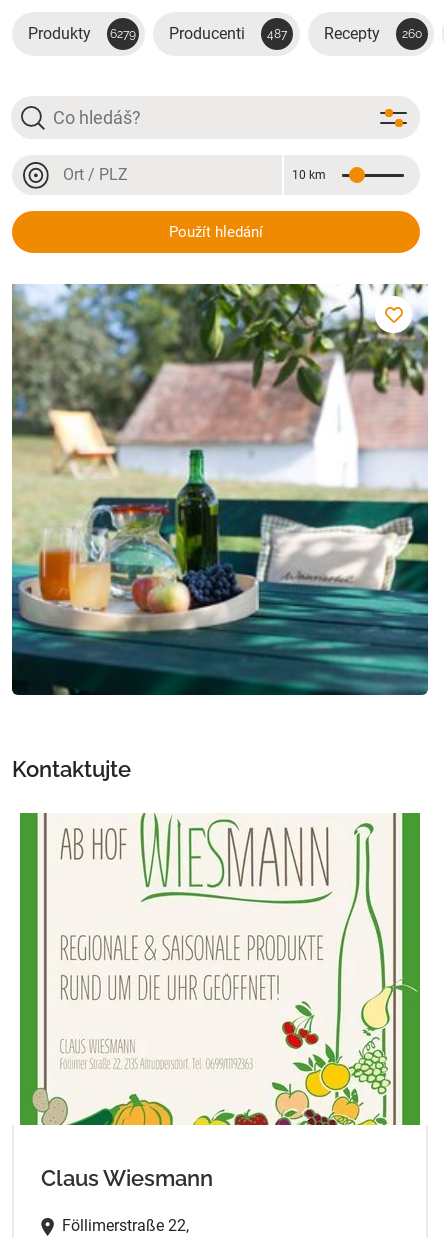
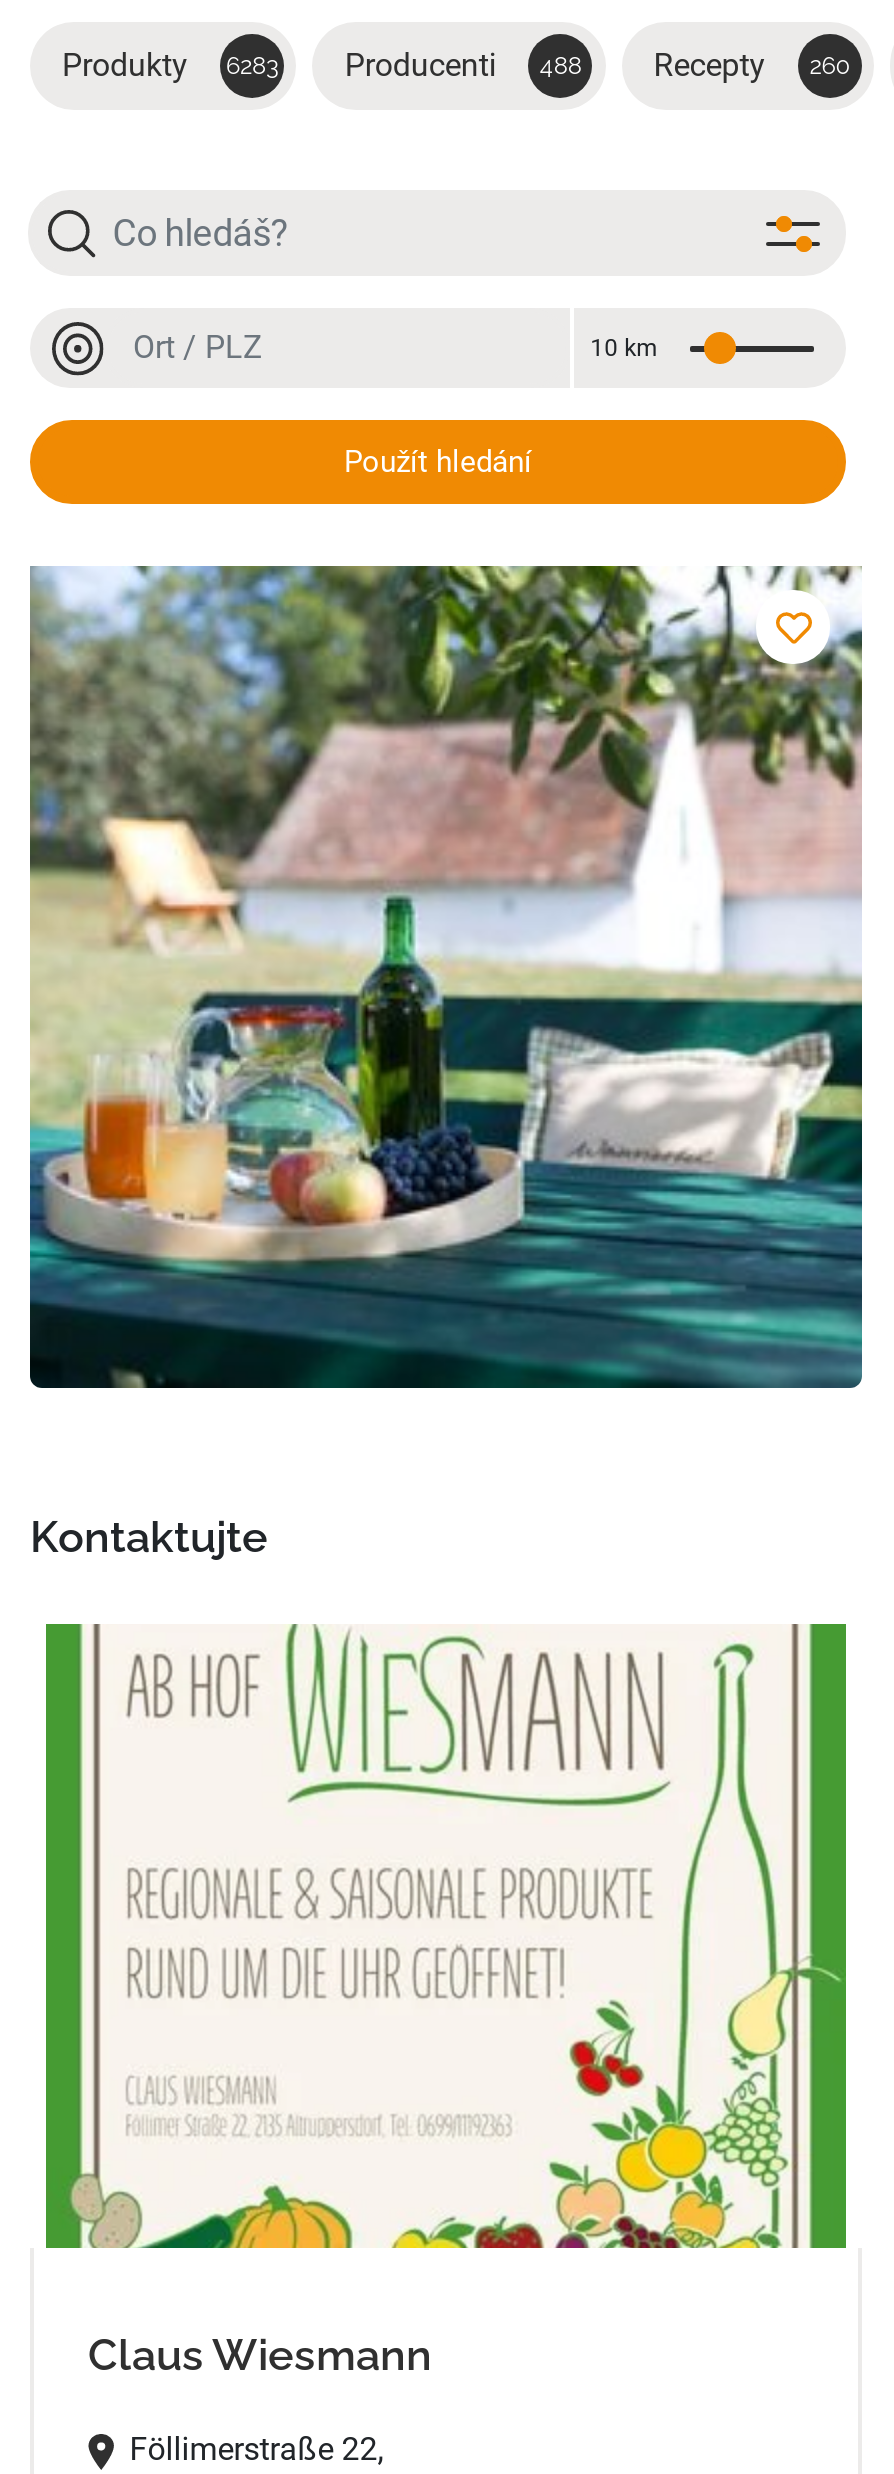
[28,24,136,43] Produkty 6279 -> [62,46,278,84] Produkty 6283
[169,24,287,43] Producenti 487 -> [345,46,582,84] Producenti 488

